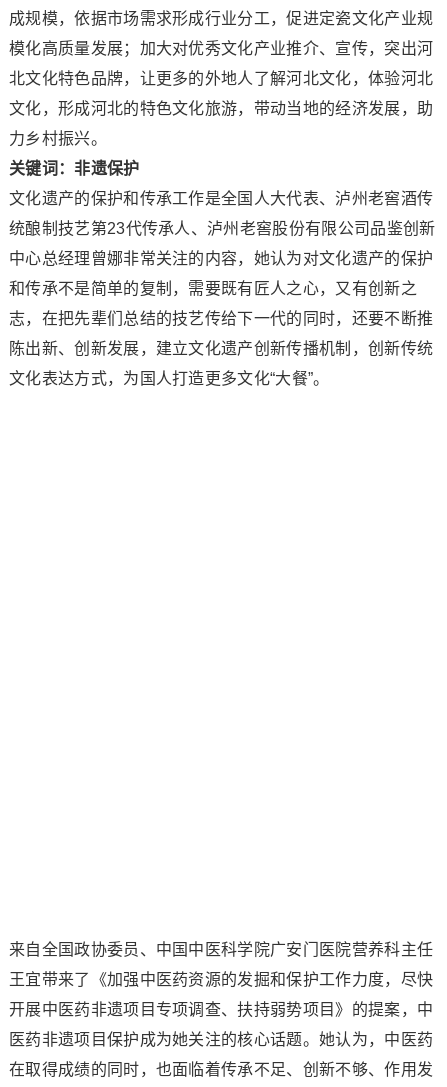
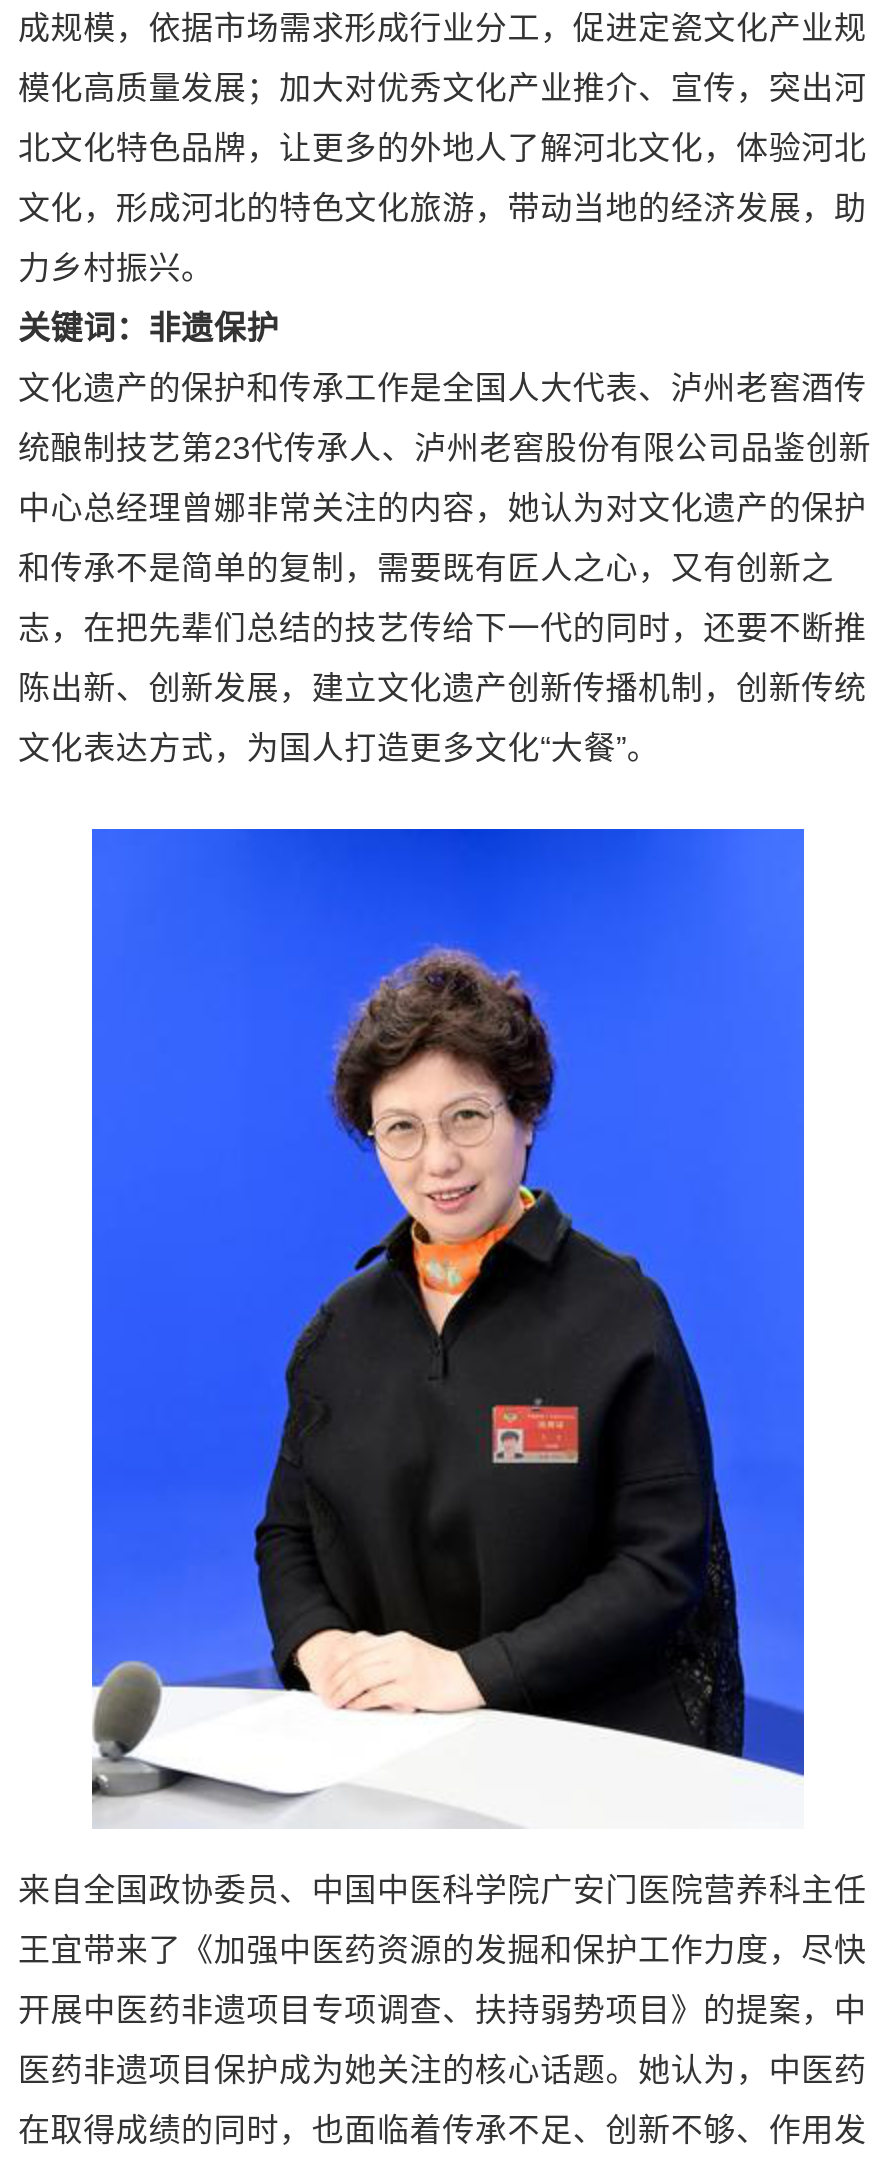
none -> [90,827,806,1827] [image]

